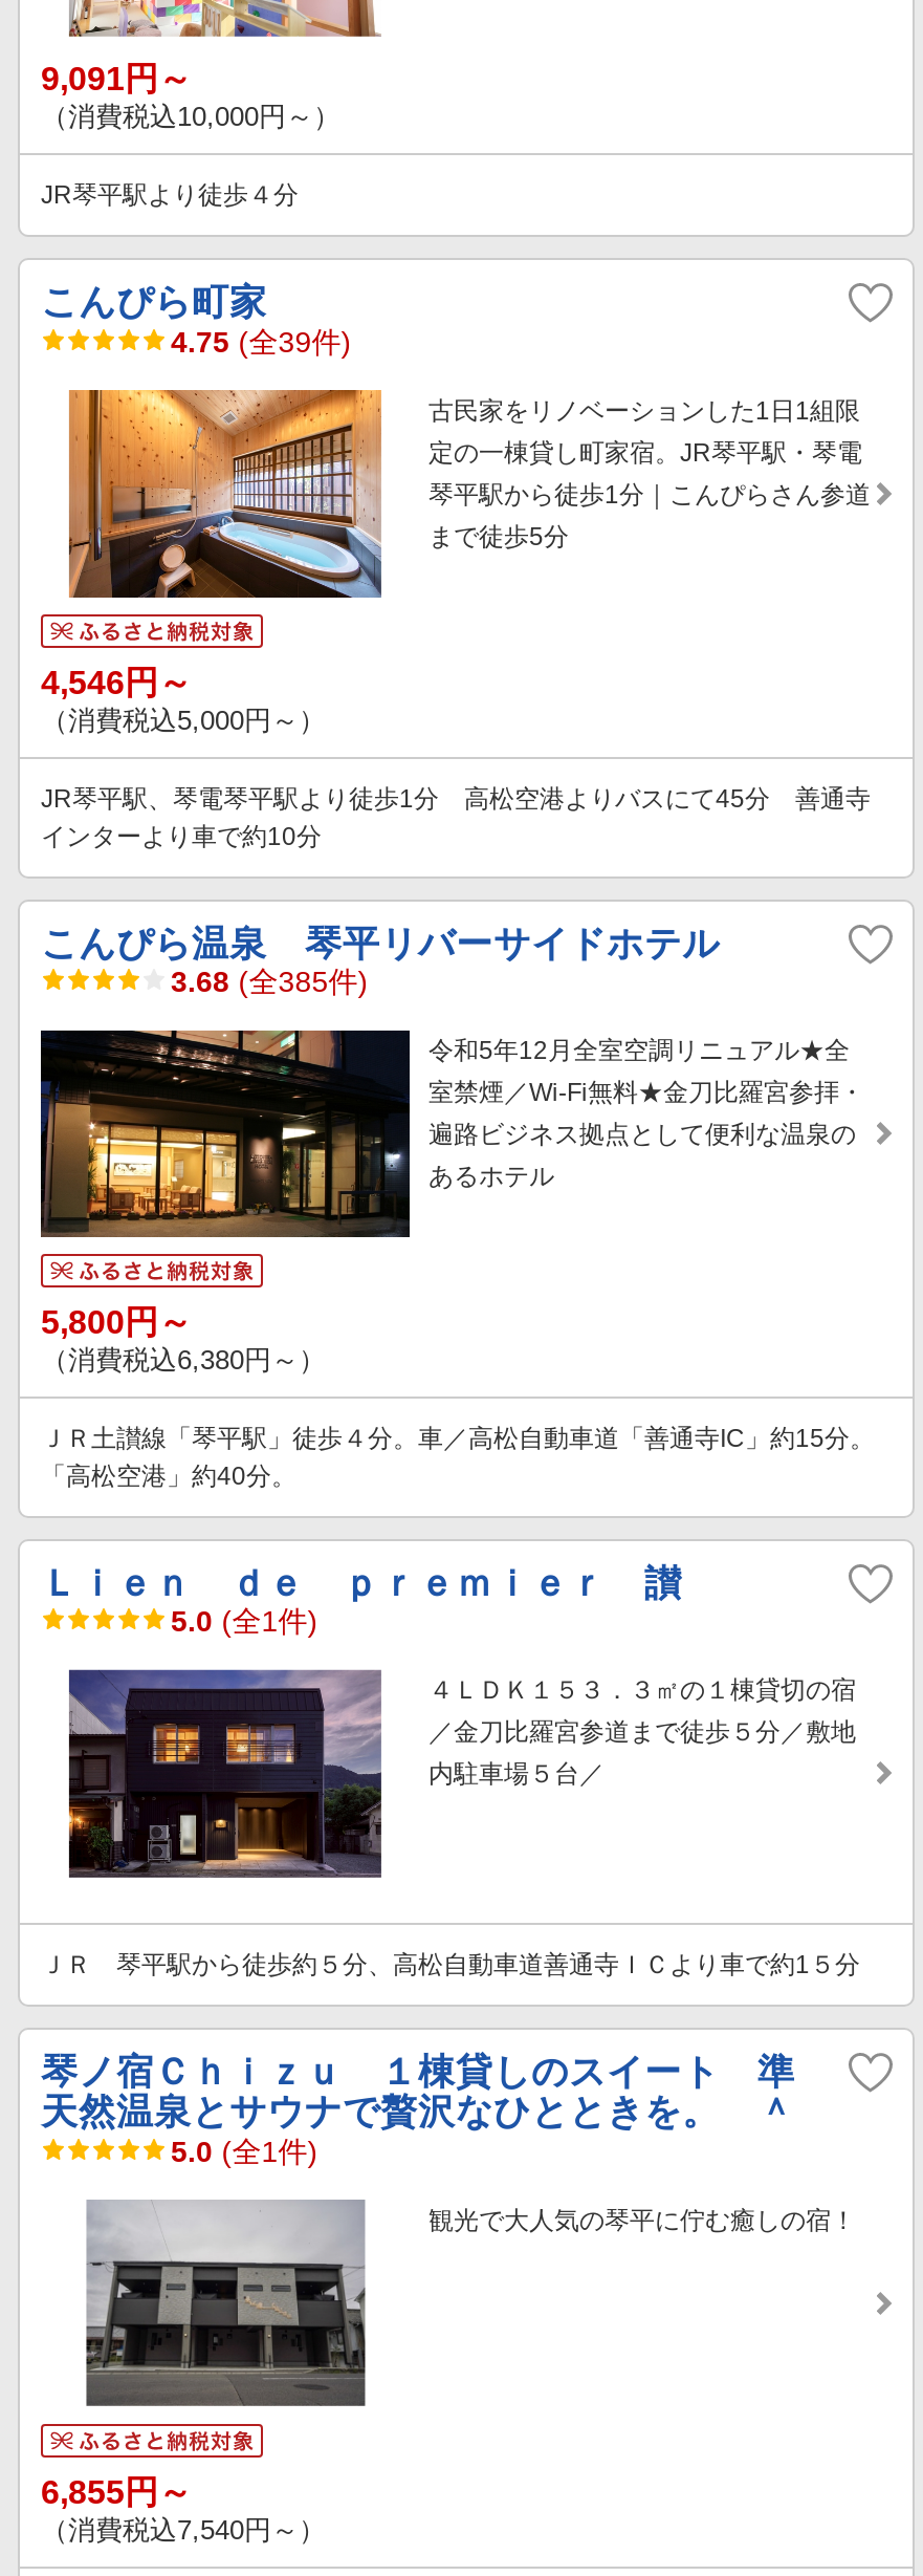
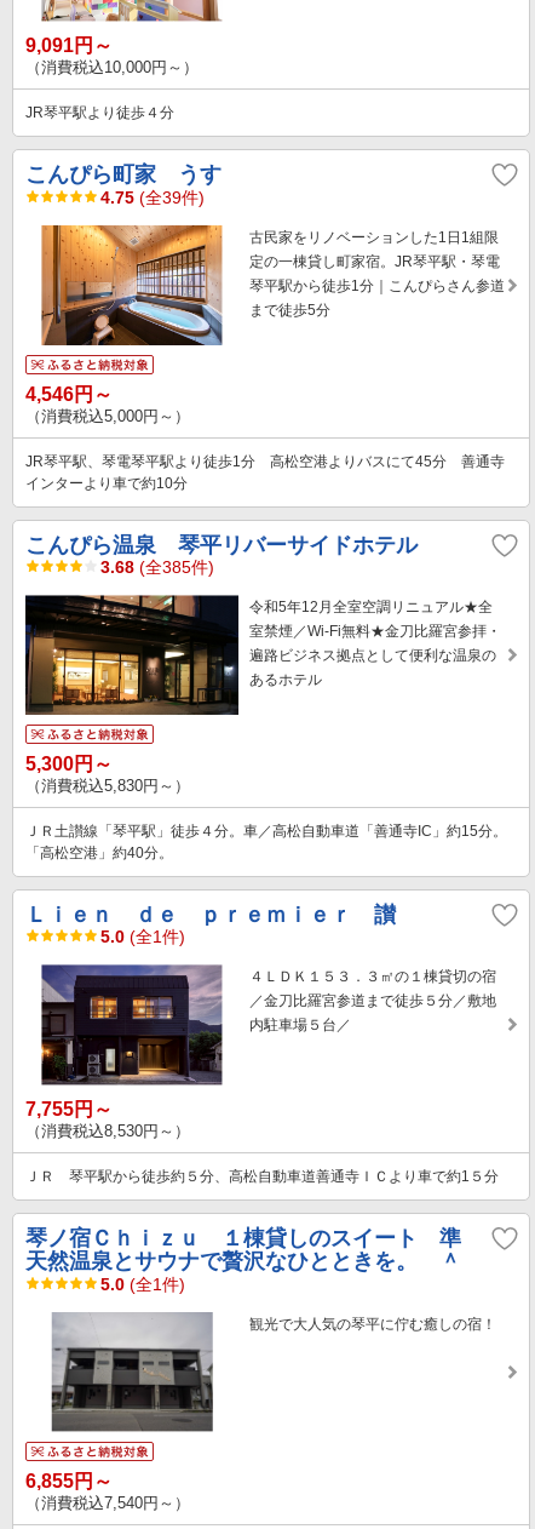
[41,282,267,324] こんぴら町家 -> [25,163,222,187] こんぴら町家 うす
[41,1304,192,1340] 5,800円～ -> [25,754,113,774] 5,300円～
[41,1344,326,1376] （消費税込6,380円～） -> [25,777,190,795] （消費税込5,830円～）
none -> [25,1099,190,1140] 7,755円～ | （消費税込8,530円～）

